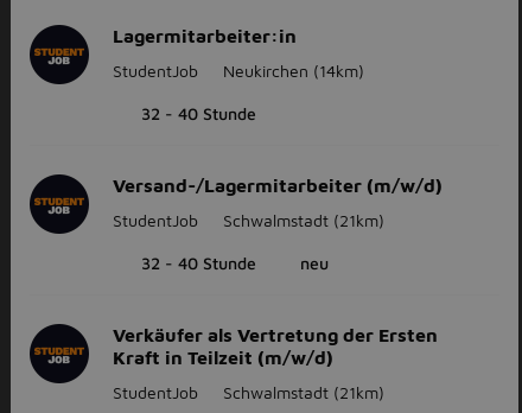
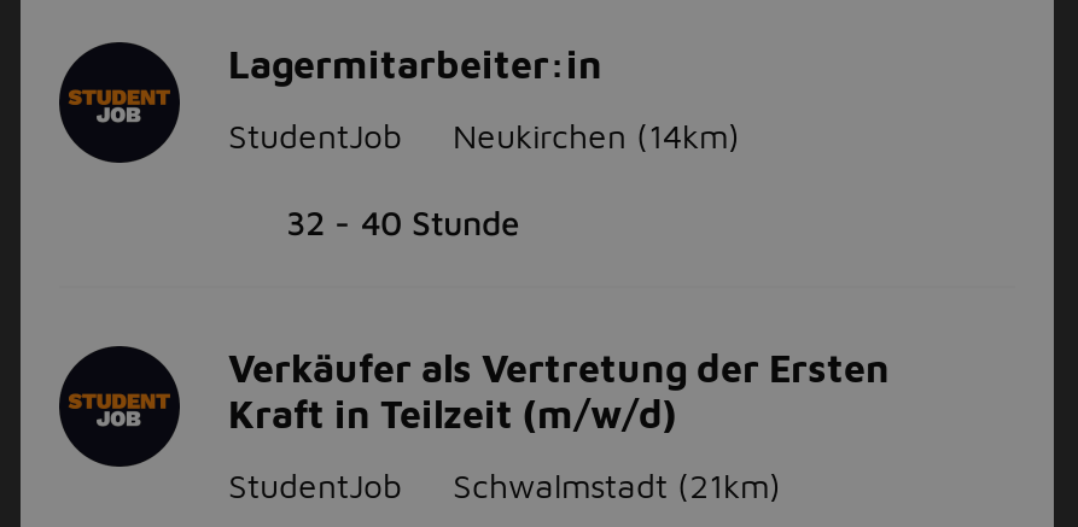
[113,174,443,273] Versand-/Lagermitarbeiter (m/w/d) | StudentJob | Schwalmstadt (21km) | 32 - 40 Stunde | neu -> none

